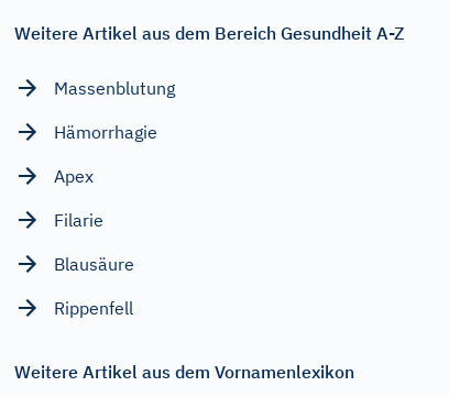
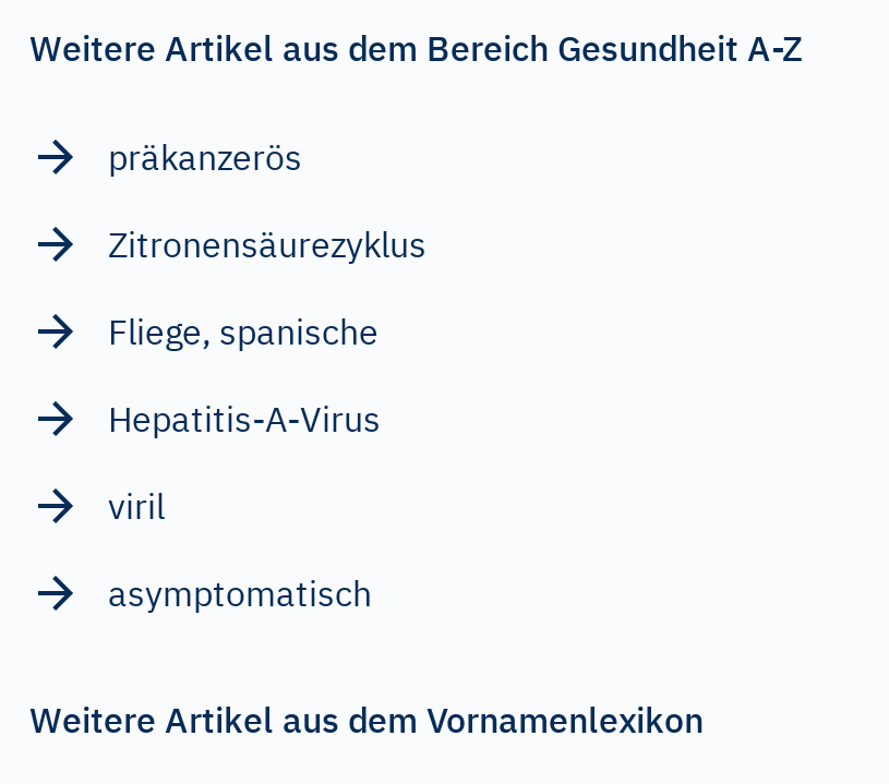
[54,77,175,99] Massenblutung -> [108,134,302,178] präkanzerös
[54,121,157,143] Hämorrhagie -> [108,222,427,265] Zitronensäurezyklus
[54,165,94,187] Apex -> [108,309,379,352] Fliege, spanische
[54,209,103,231] Filarie -> [108,396,381,440] Hepatitis-A-Virus
[54,252,134,274] Blausäure -> [108,483,165,527] viril
[54,296,133,318] Rippenfell -> [108,570,372,614] asymptomatisch

